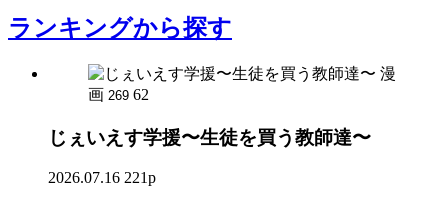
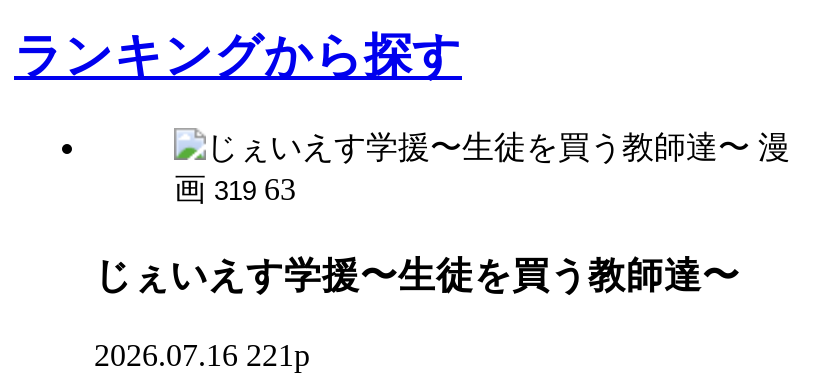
[88,86,149,103] 画 269 62 -> [174,172,296,206] 画 319 63

